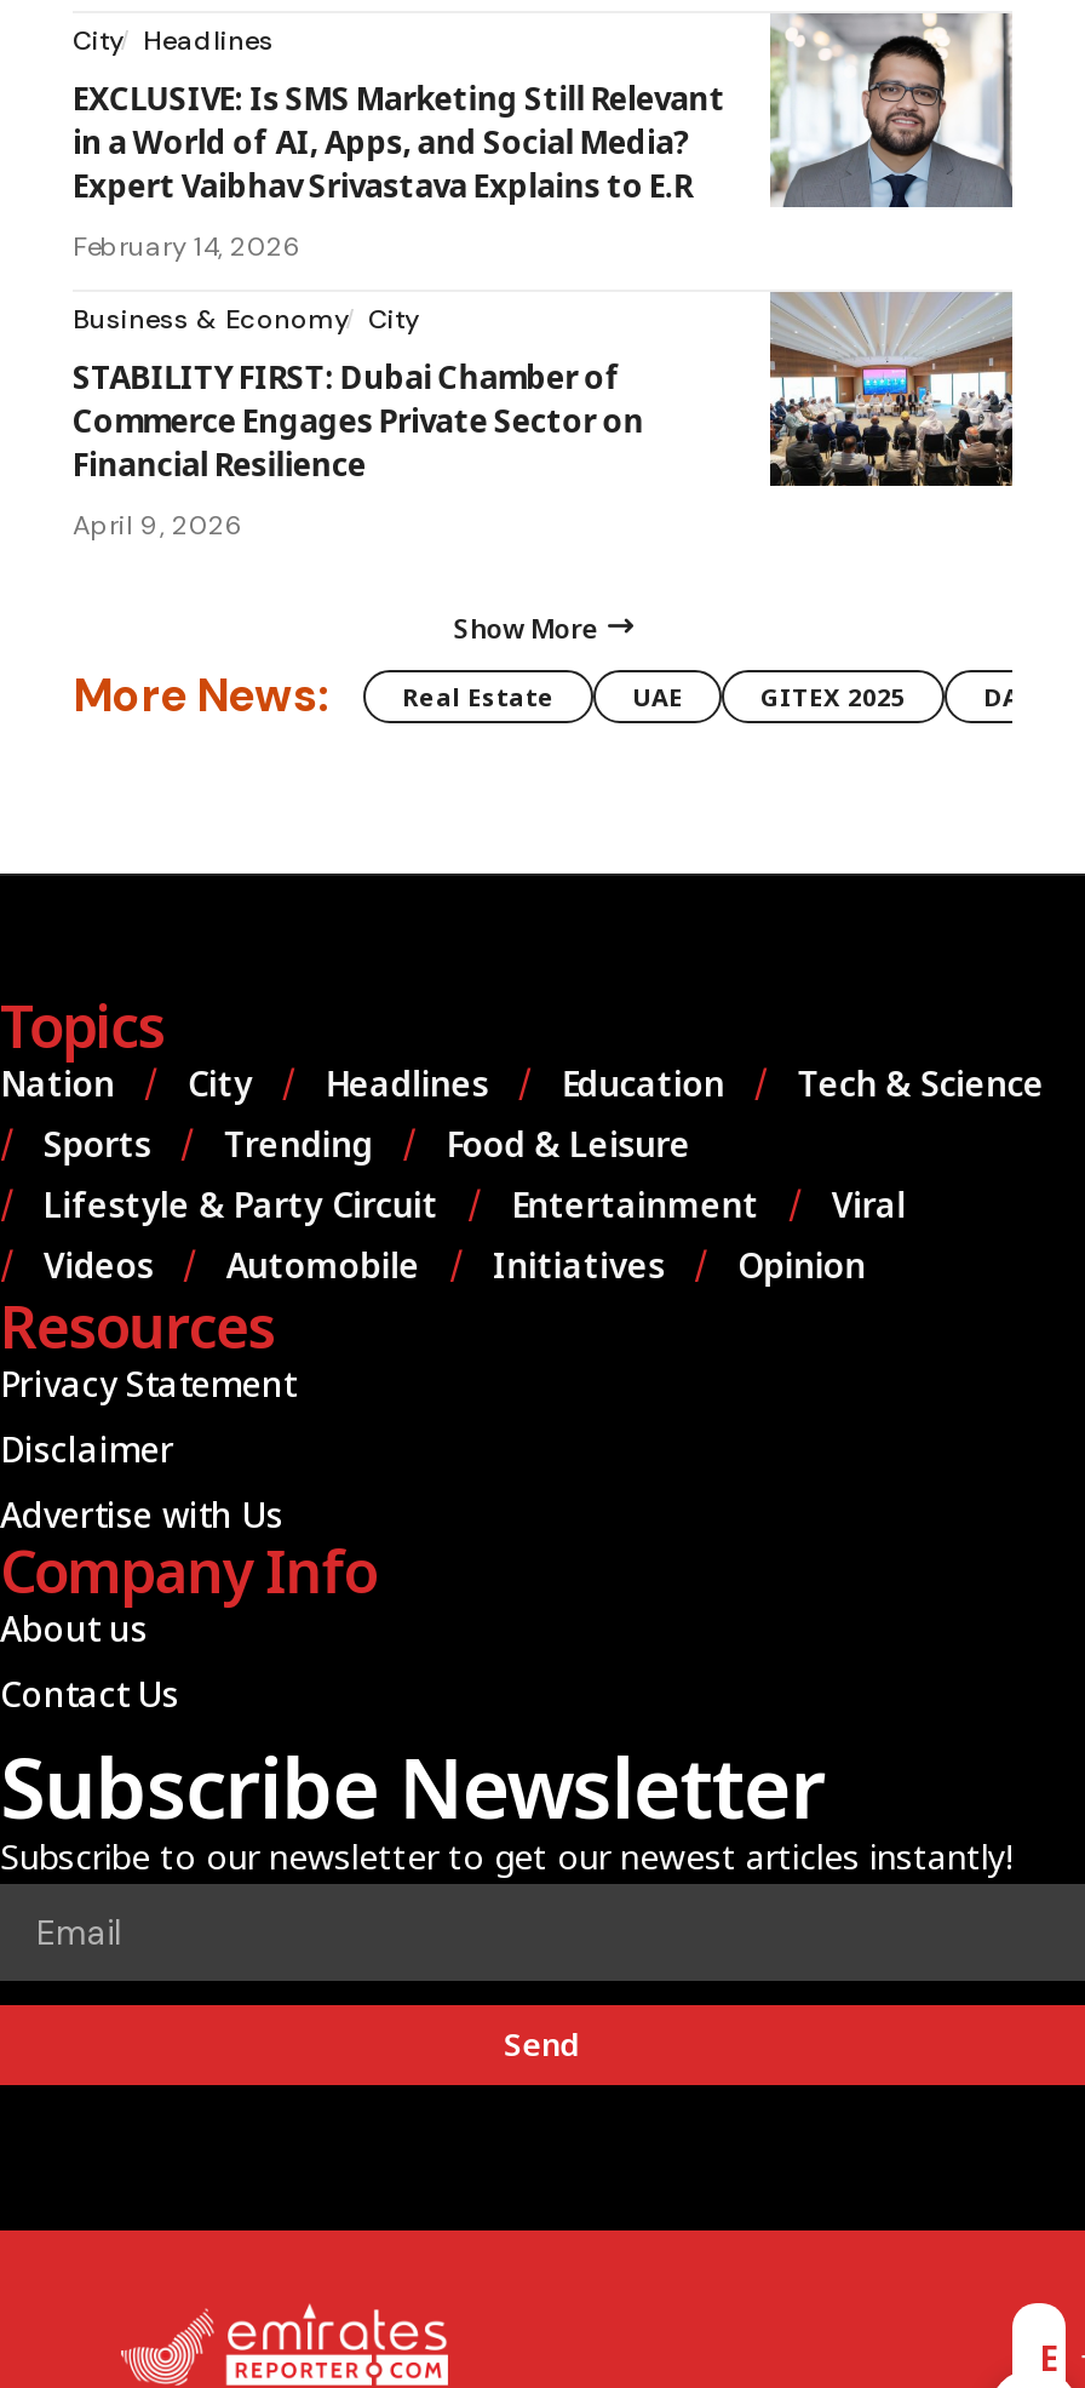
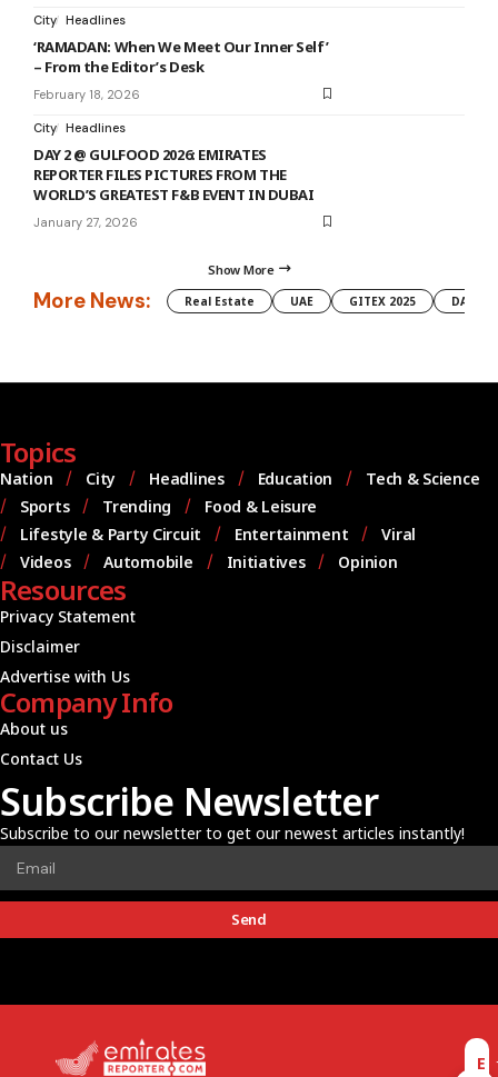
[768,11,1015,210] [image] -> none
[73,75,725,206] EXCLUSIVE: Is SMS Marketing Still Relevant | in a World of AI, Apps, and Social Media? | Expert Vaibhav Srivastava Explains to E.R -> [33,36,328,76] ‘RAMADAN: When We Meet Our Inner Self’ | – From the Editor’s Desk
[73,228,303,262] February 14, 2026 -> [33,86,140,102] February 18, 2026
[73,300,644,485] Business & Economy City | STABILITY FIRST: Dubai Chamber of | Commerce Engages Private Sector on | Financial Resilience -> [33,119,314,204] City Headlines | DAY 2 @ GULFOOD 2026: EMIRATES | REPORTER FILES PICTURES FROM THE | WORLD’S GREATEST F&B EVENT IN DUBAI
[768,290,1015,488] [image] -> none
[73,506,245,540] April 9, 2026 -> [33,214,138,230] January 27, 2026

